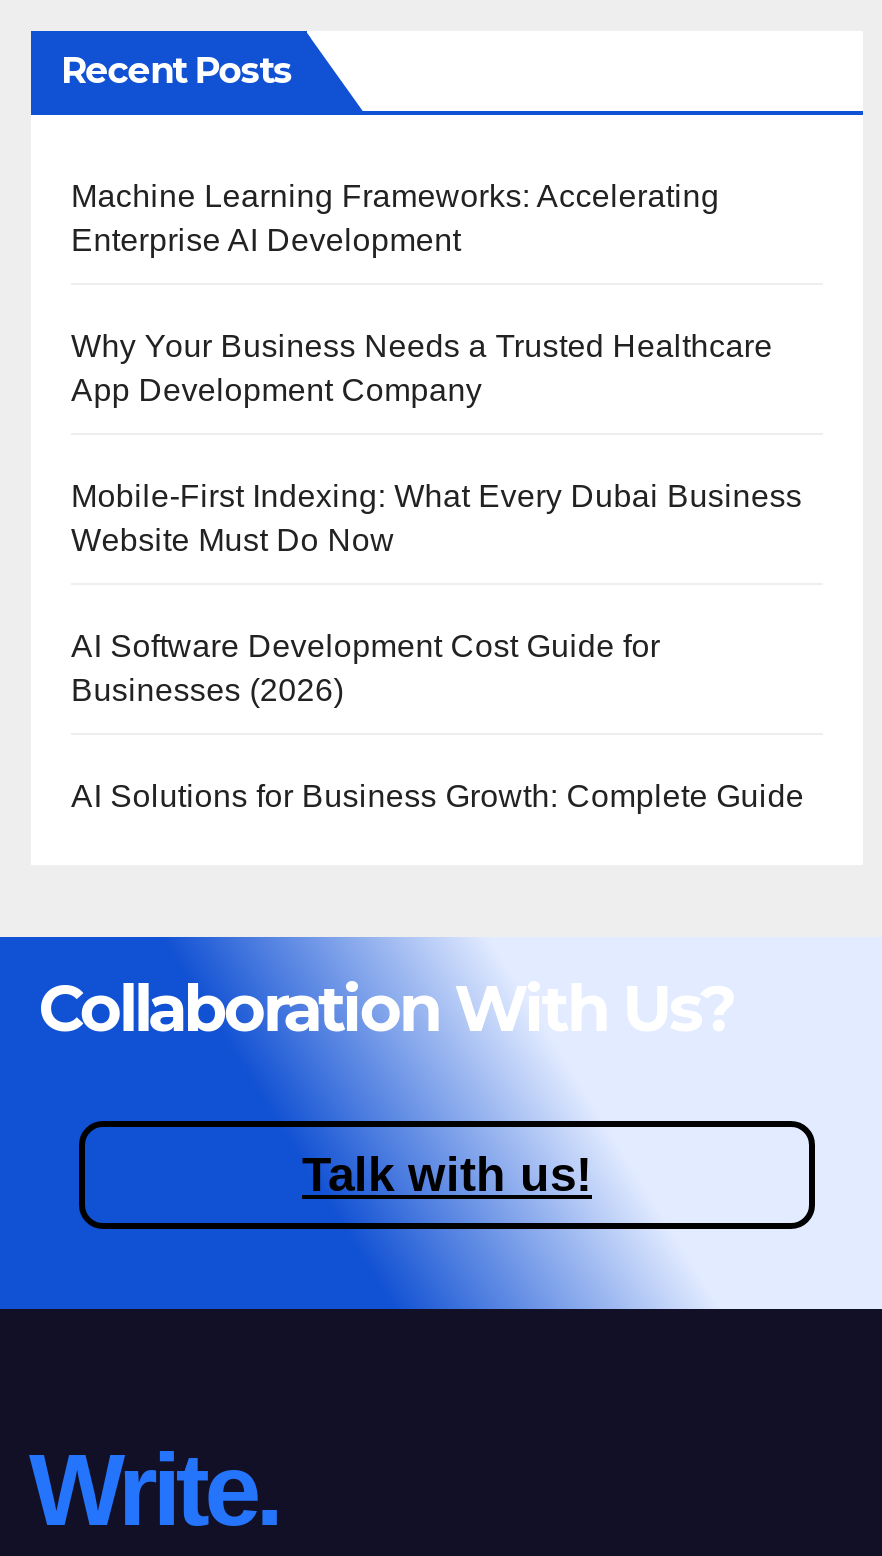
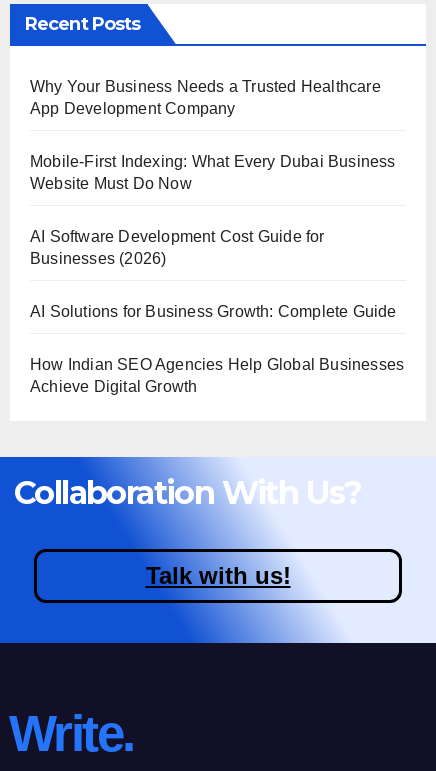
[71,179,719,257] Machine Learning Frameworks: Accelerating | Enterprise AI Development -> none
moved [71,329,804,813] -> [30,78,397,320]: Why Your Business Needs a Trusted Healthcare | App Development Company | Mobile-First Indexing: What Every Dubai Business | Website Must Do Now | AI Software Development Cost Guide for | Businesses (2026) | AI Solutions for Business Growth: Complete Guide
none -> [30,356,404,395] How Indian SEO Agencies Help Global Businesses | Achieve Digital Growth

